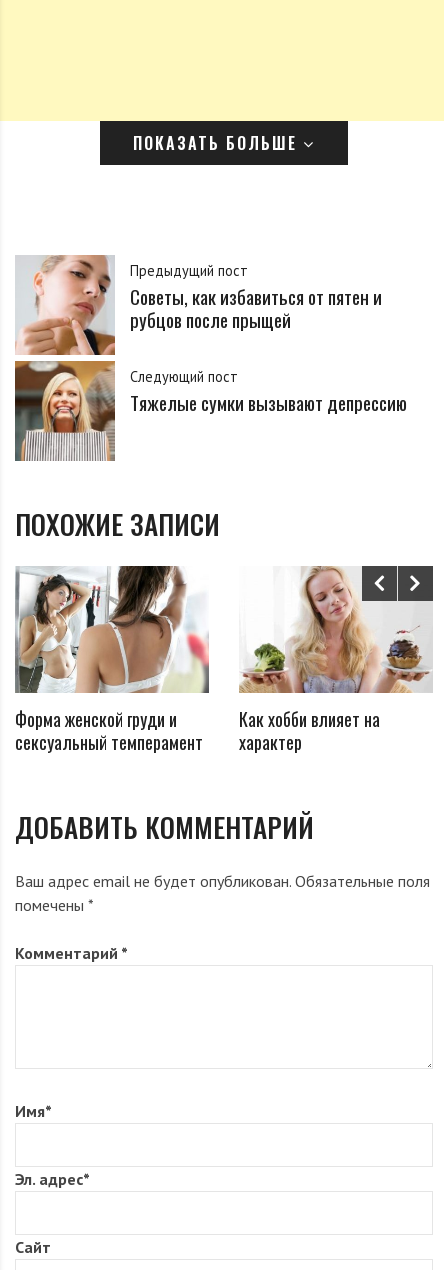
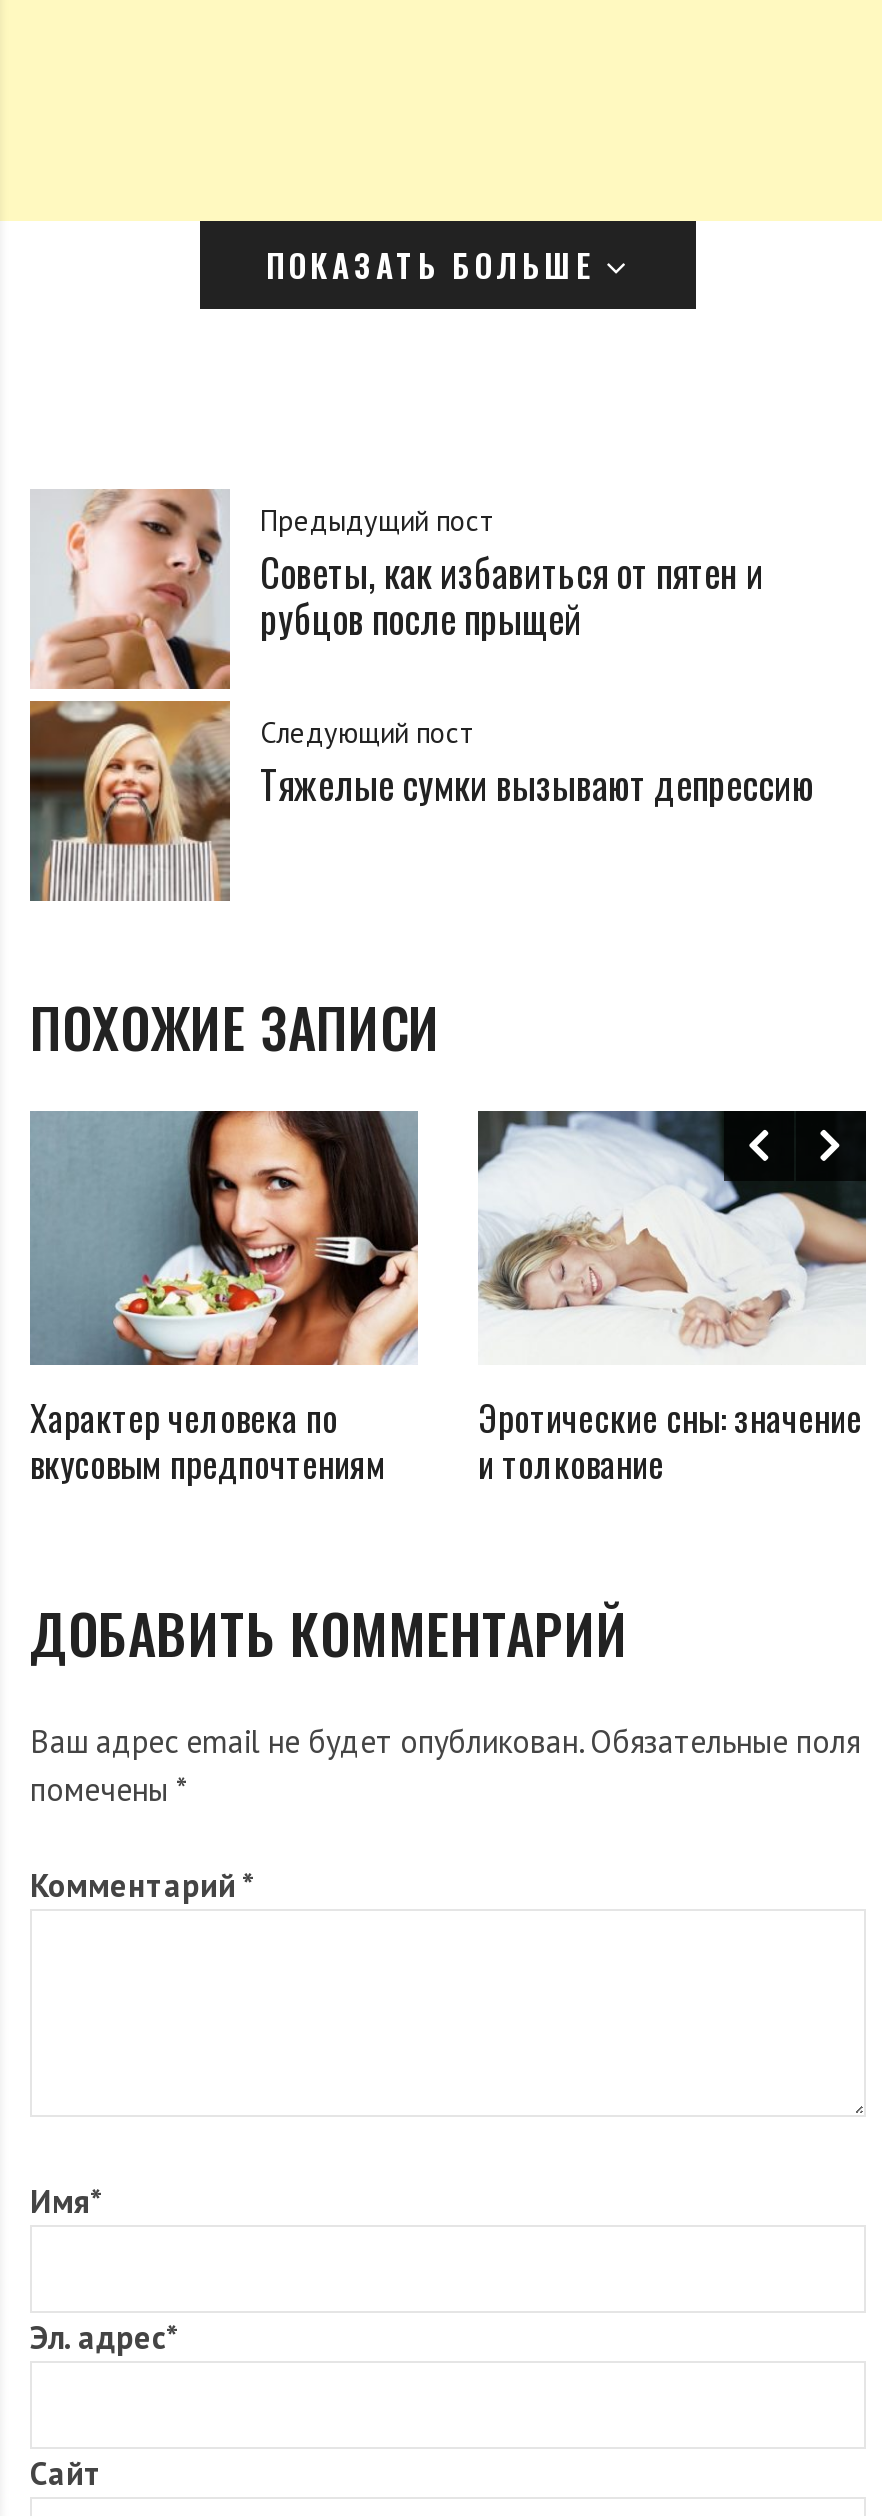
[15,565,210,754] [image] | Форма женской груди и | сексуальный темперамент -> [30,1109,420,1488] [image] | Характер человека по | вкусовым предпочтениям
[238,565,434,754] [image] | Как хобби влияет на | характер -> [476,1109,868,1488] [image] | Эротические сны: значение | и толкование

